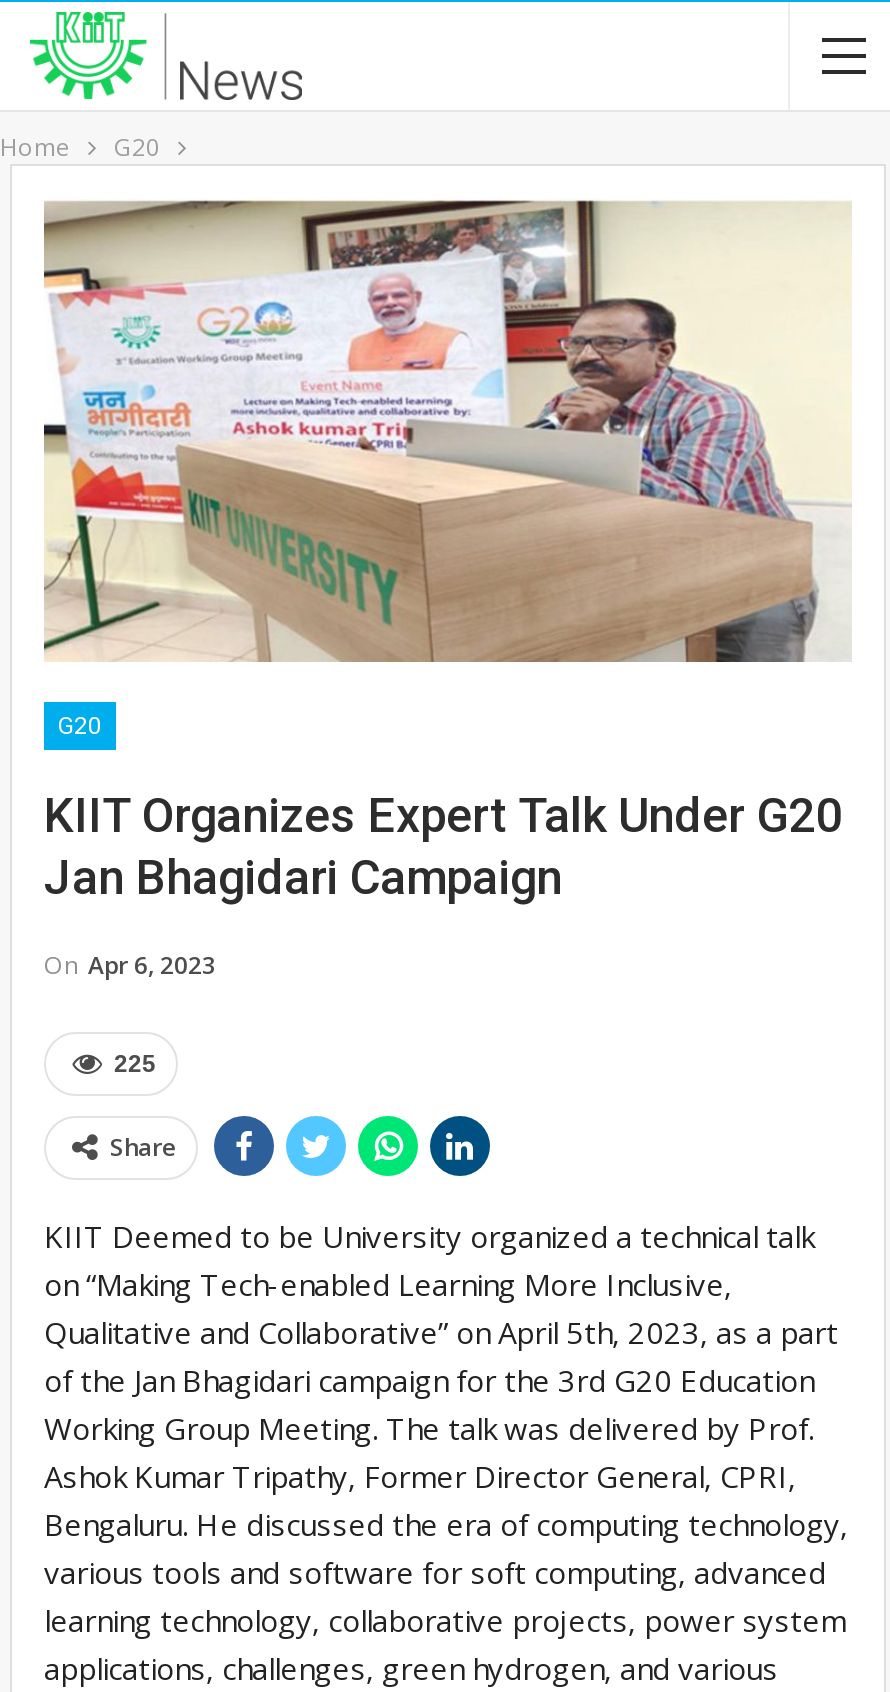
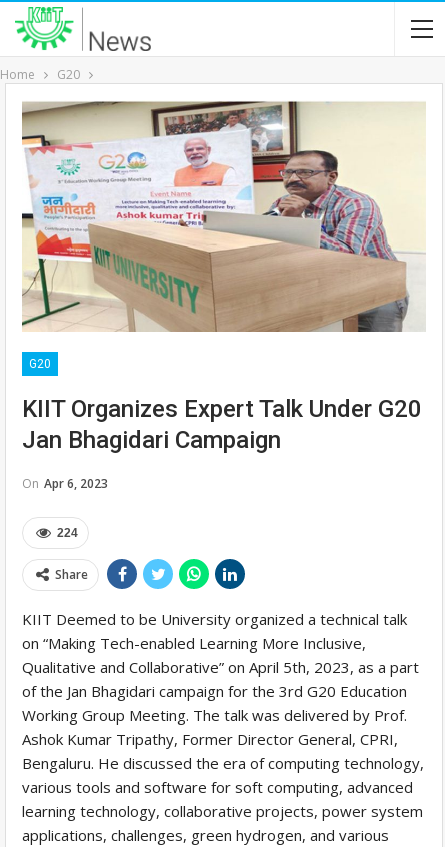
[114,1049,156,1077] 225 -> [57,526,78,540] 224

